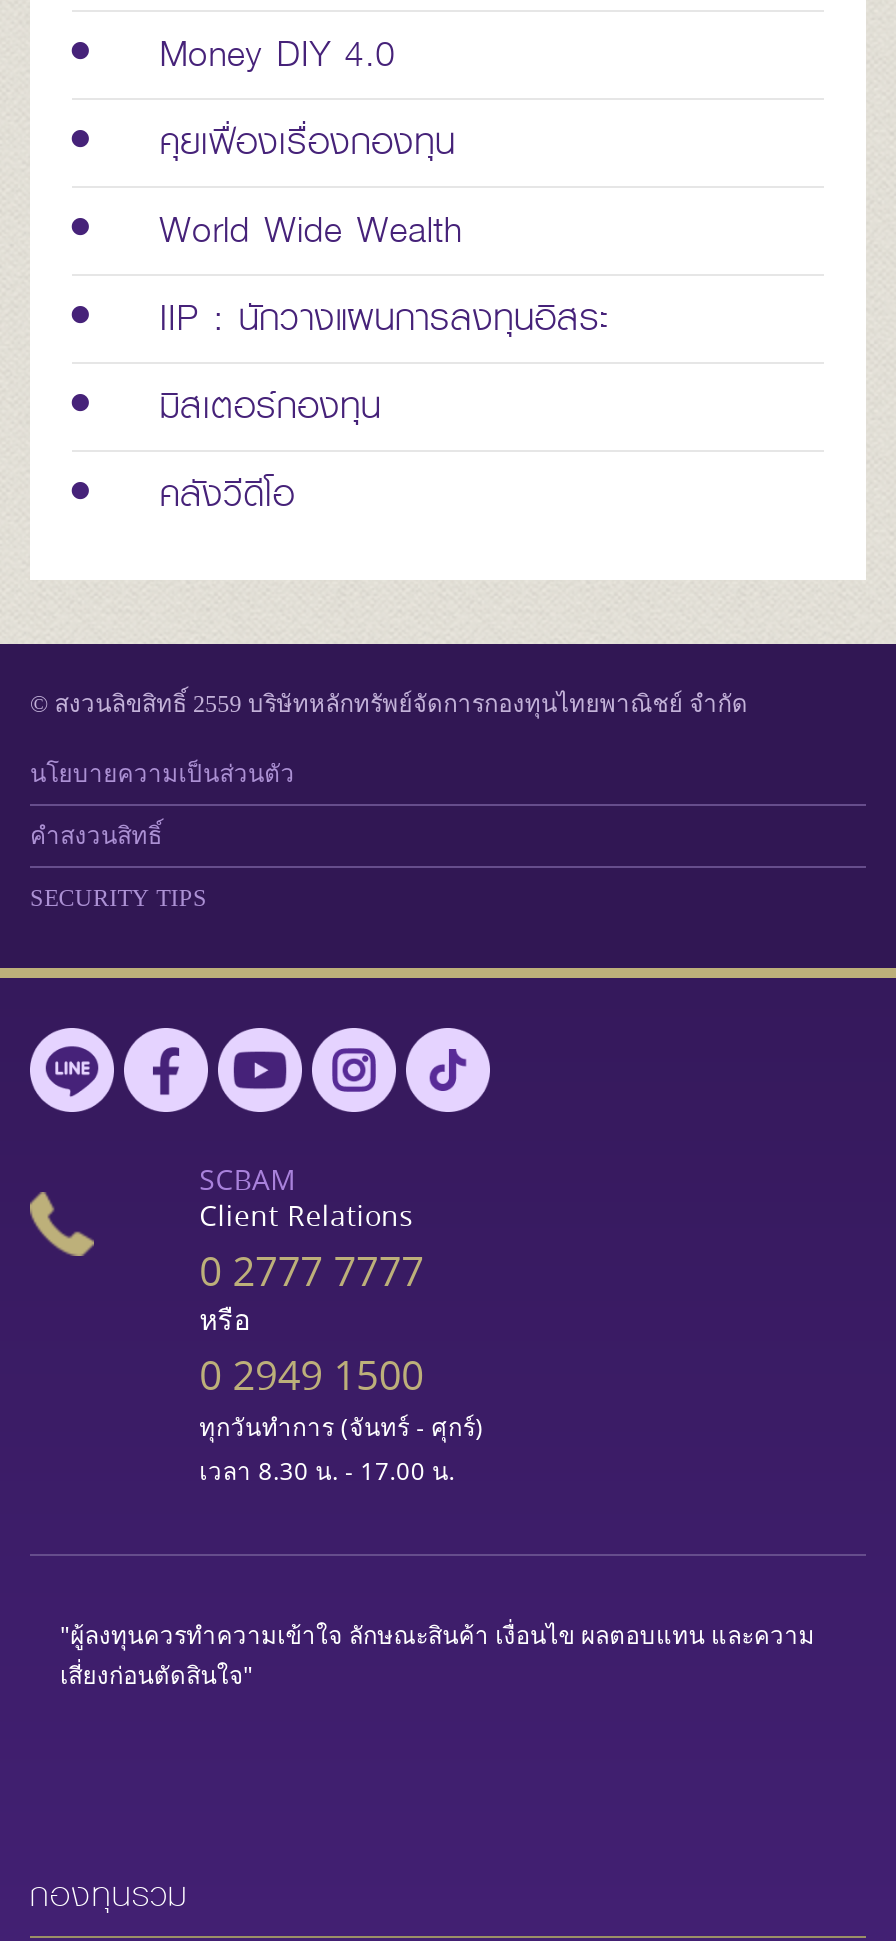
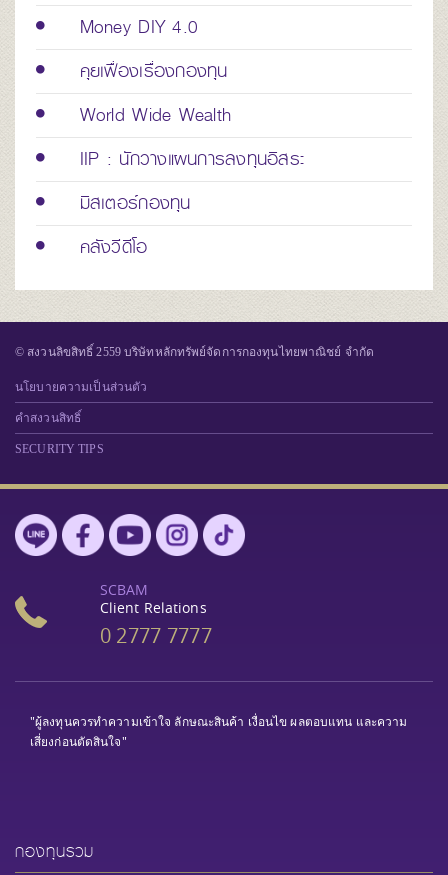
[199,1299,484,1487] หรือ | 0 2949 1500 | ทุกวันทำการ (จันทร์ - ศุกร์) | เวลา 8.30 น. - 17.00 น. -> none

